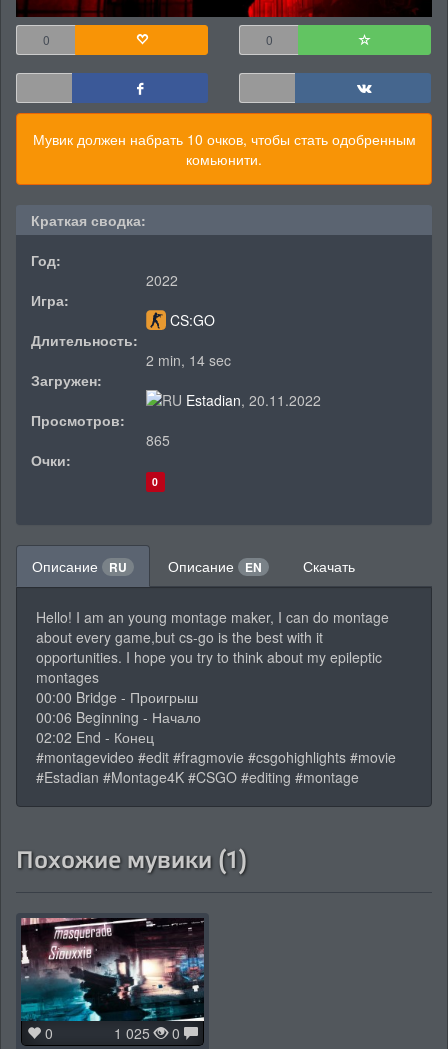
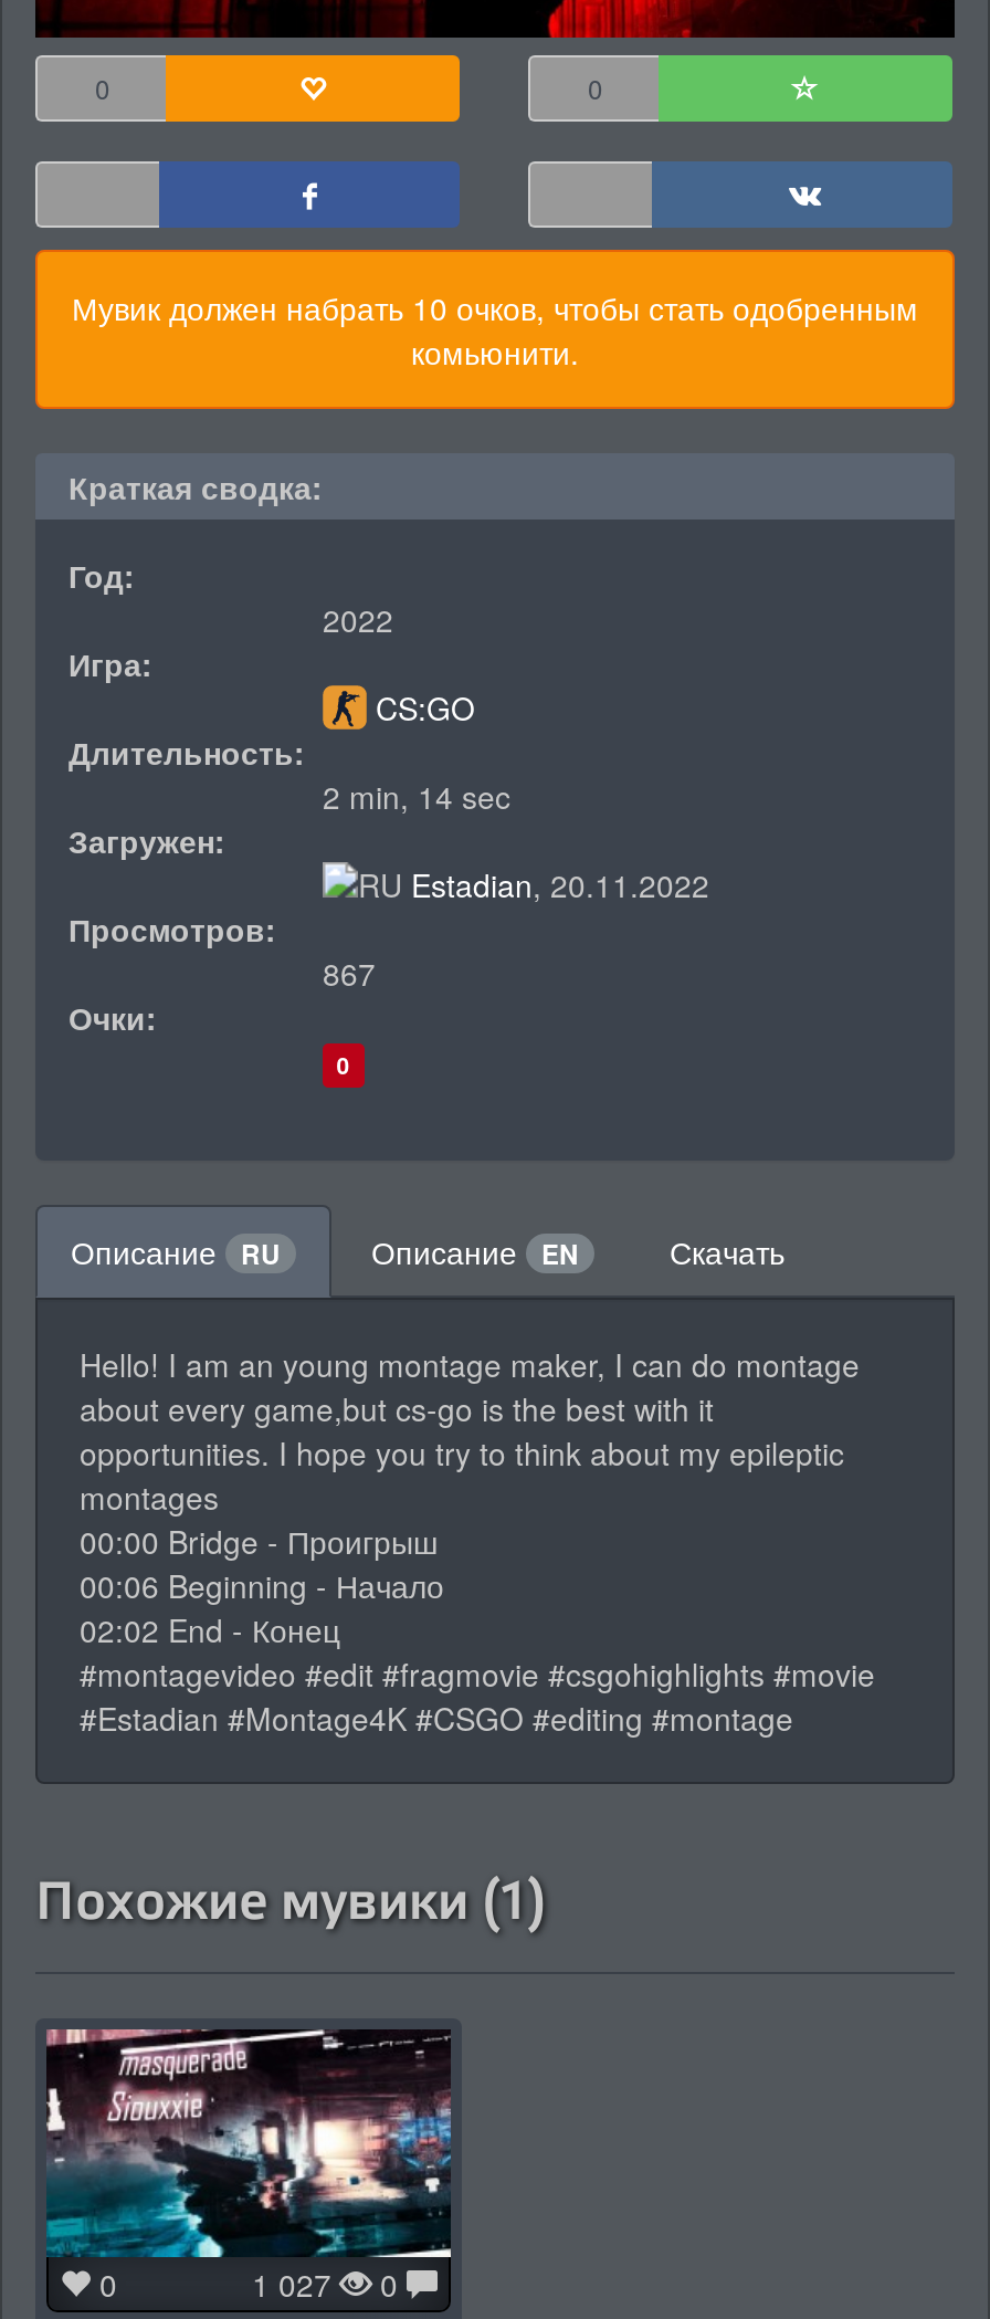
[146,430,170,450] 865 -> [323,951,376,995] 867
[114,1023,154,1043] 1 025 -> [252,2261,340,2306] 1 027

